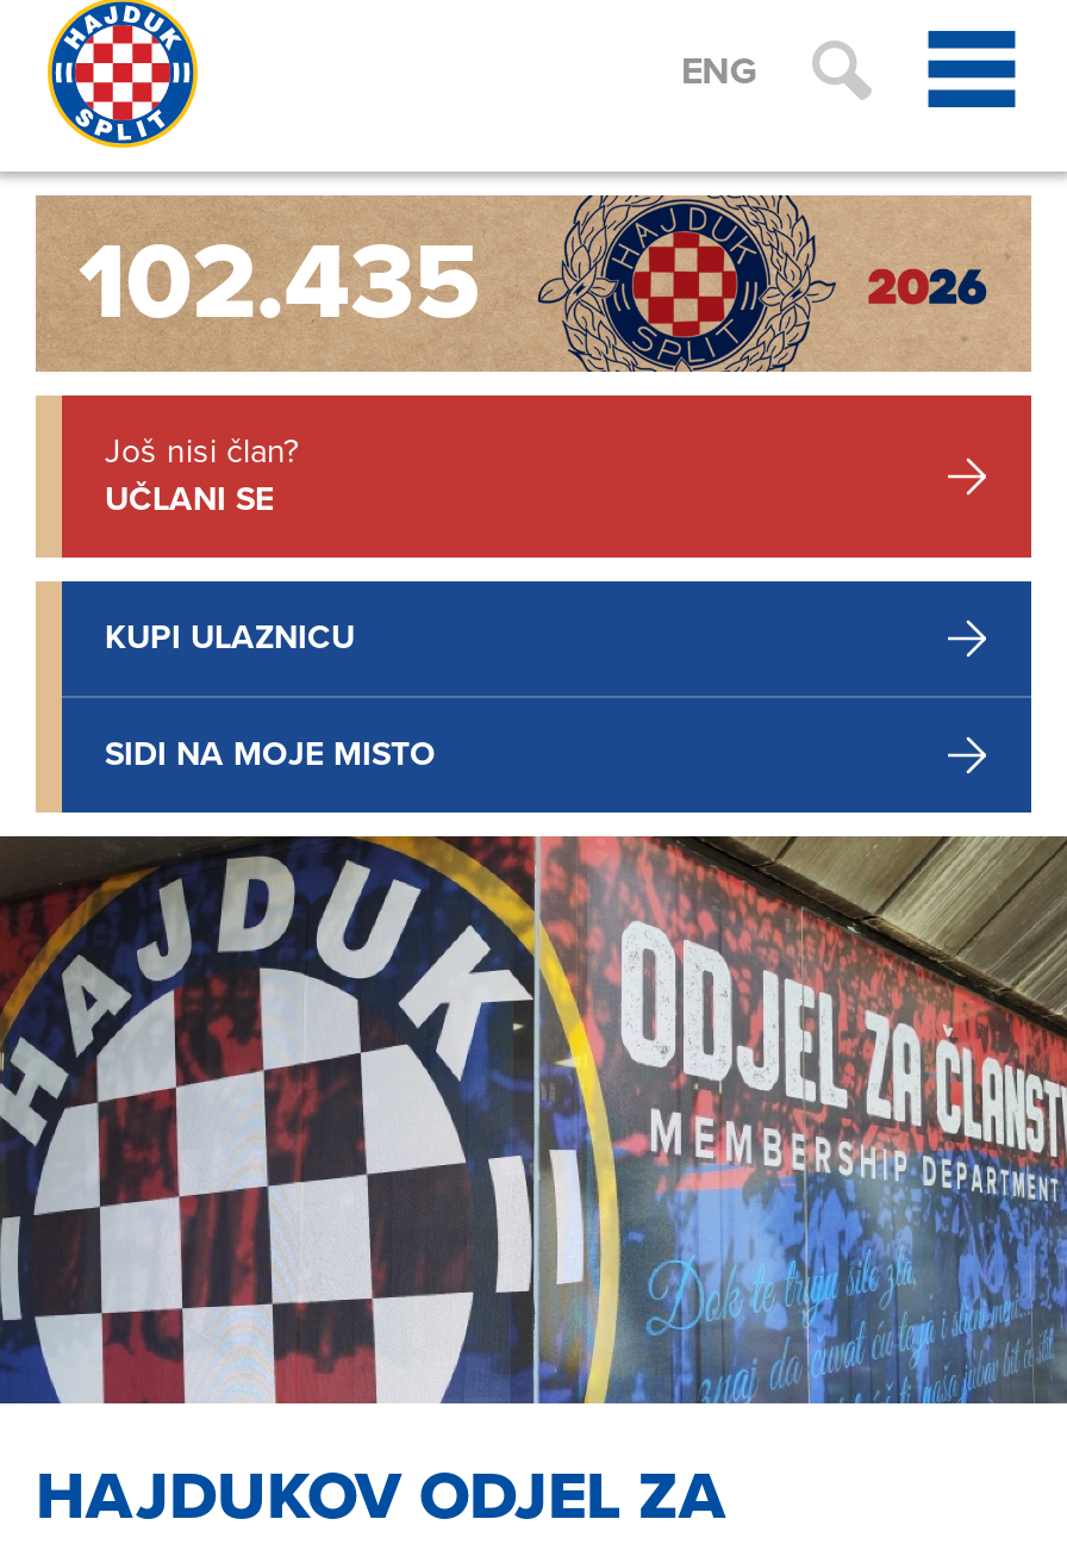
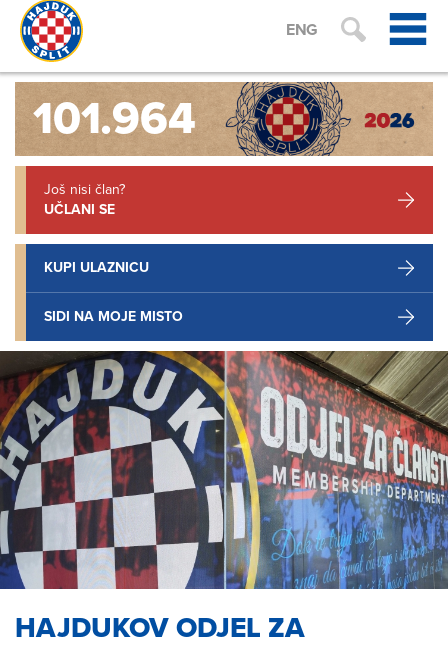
[79,219,480,348] 102.435 -> [33,92,196,146] 101.964

